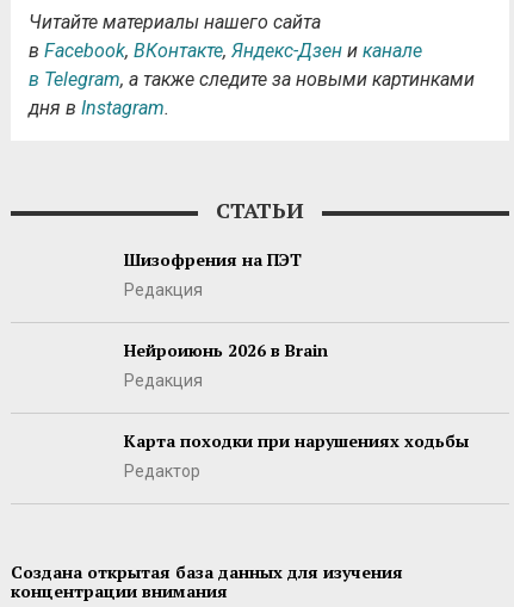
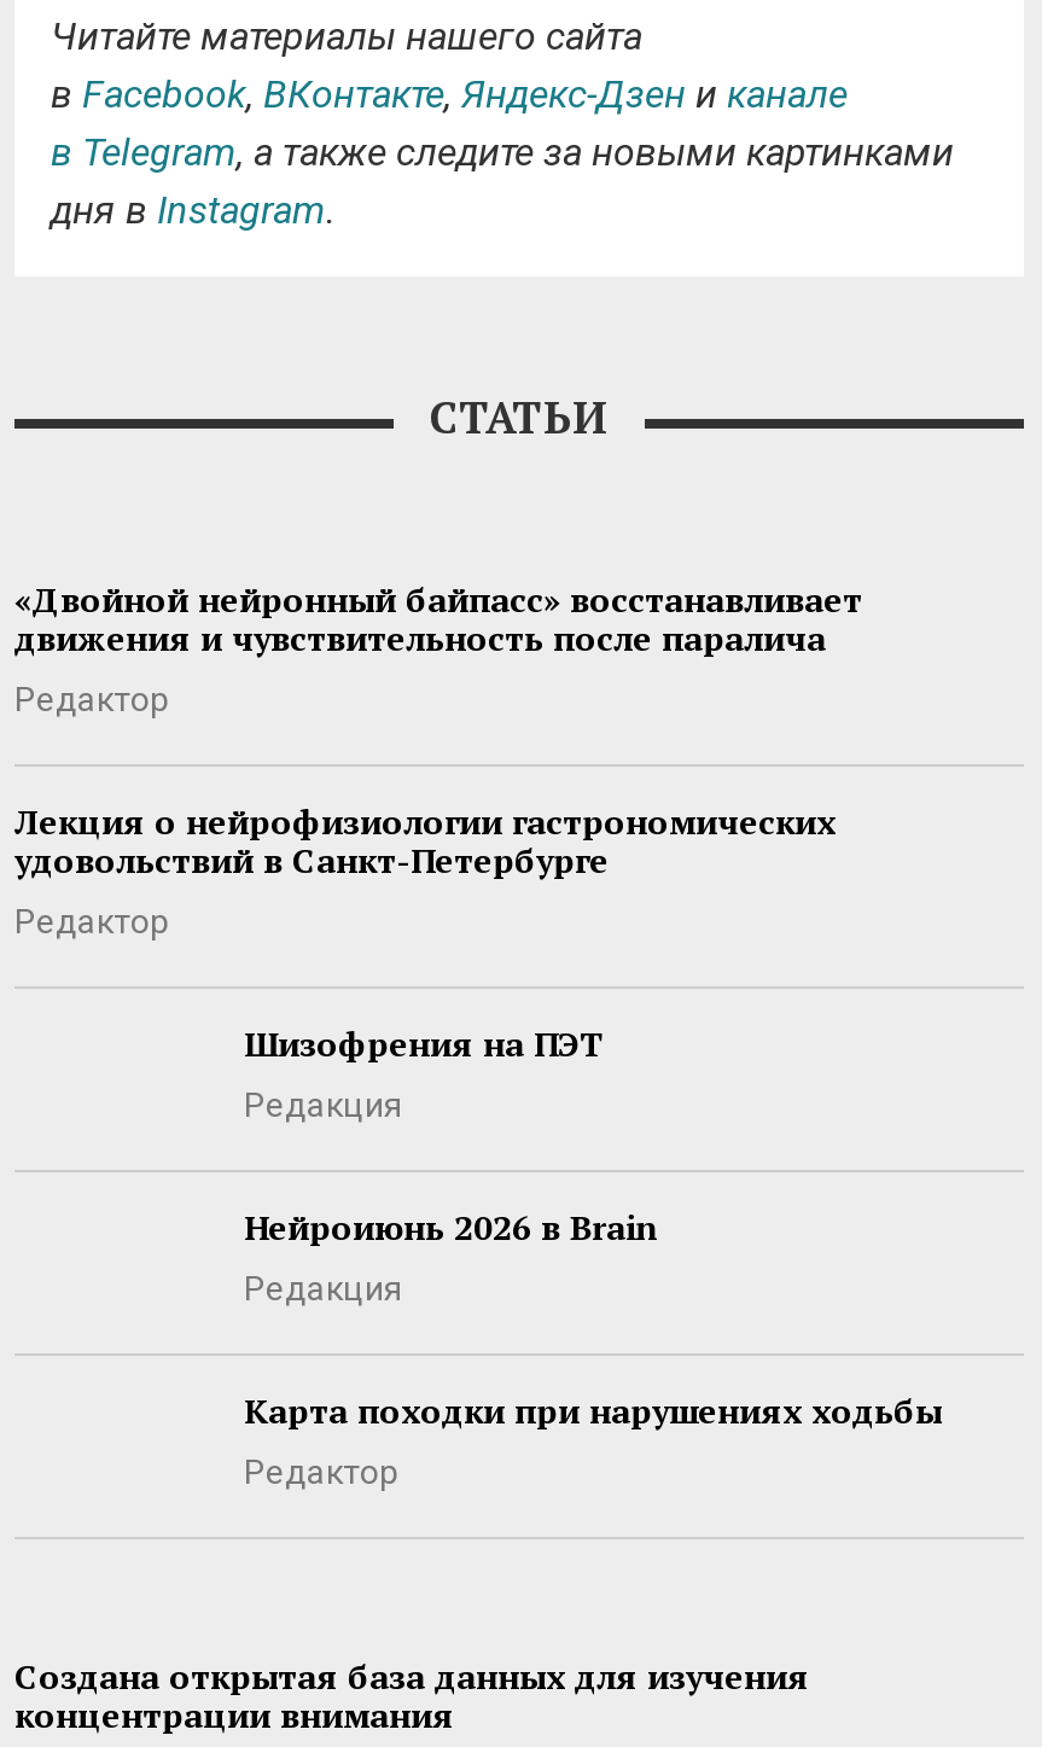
none -> [14,576,862,941] «Двойной нейронный байпасс» восстанавливает | движения и чувствительность после паралича | Редактор | Лекция о нейрофизиологии гастрономических | удовольствий в Санкт-Петербурге | Редактор

